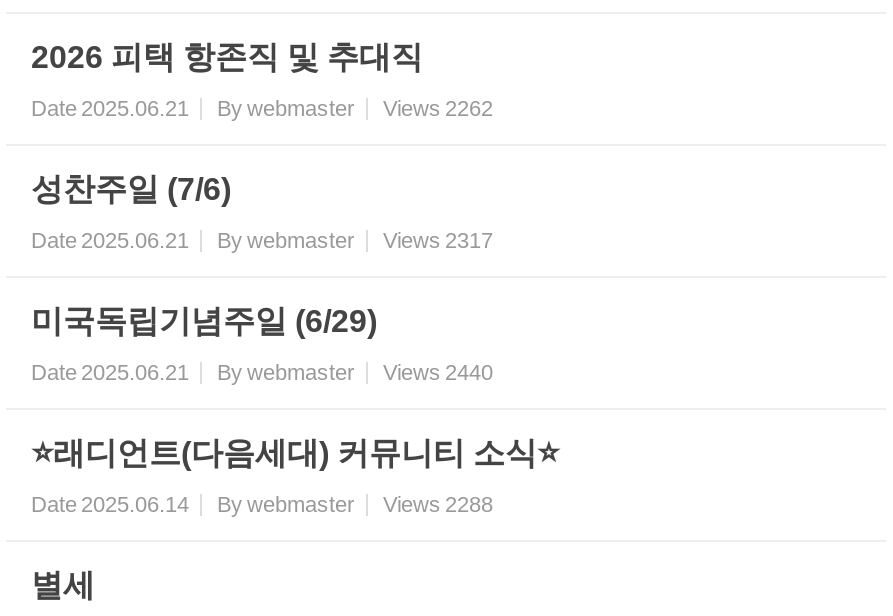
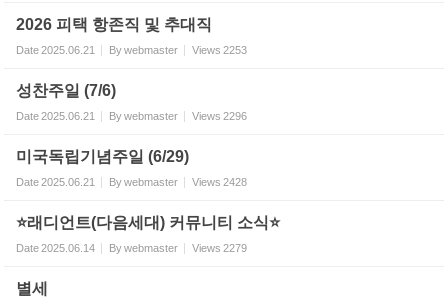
[31,96,493,120] Date 2025.06.21 By webmaster Views 2262 -> [16,44,247,56] Date 2025.06.21 By webmaster Views 2253
[31,228,493,252] Date 2025.06.21 By webmaster Views 2317 -> [16,110,247,122] Date 2025.06.21 By webmaster Views 2296
[31,360,493,384] Date 2025.06.21 By webmaster Views 2440 -> [16,176,247,188] Date 2025.06.21 By webmaster Views 2428
[31,492,493,516] Date 2025.06.14 By webmaster Views 2288 -> [16,242,247,254] Date 2025.06.14 By webmaster Views 2279

